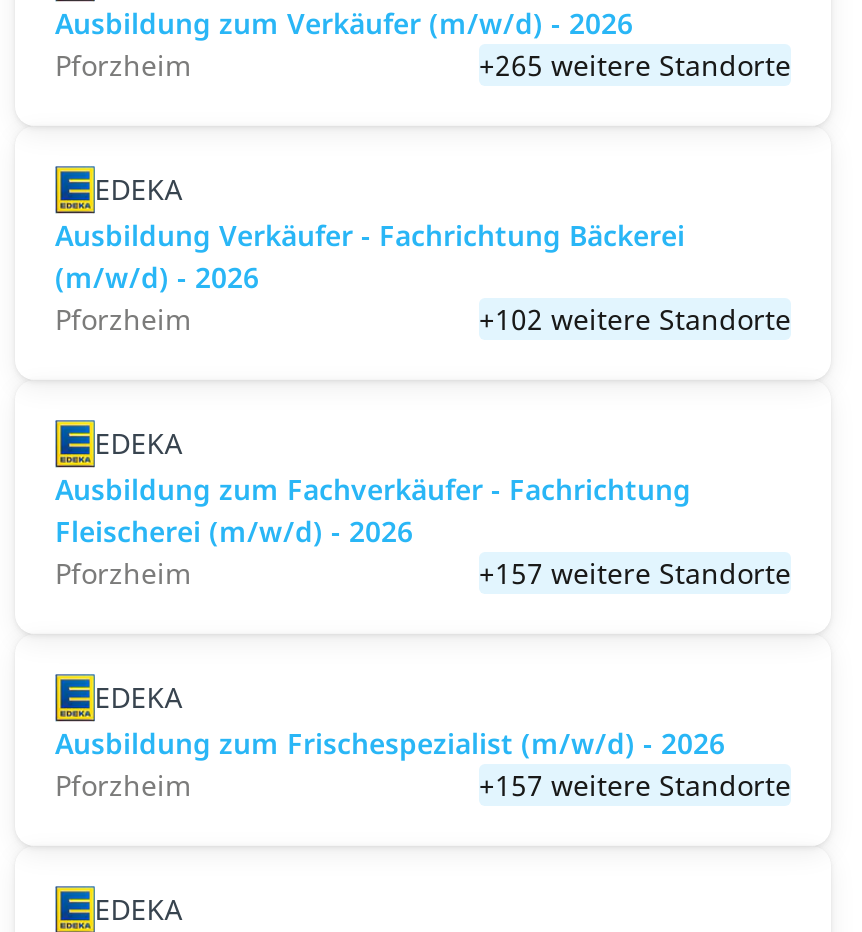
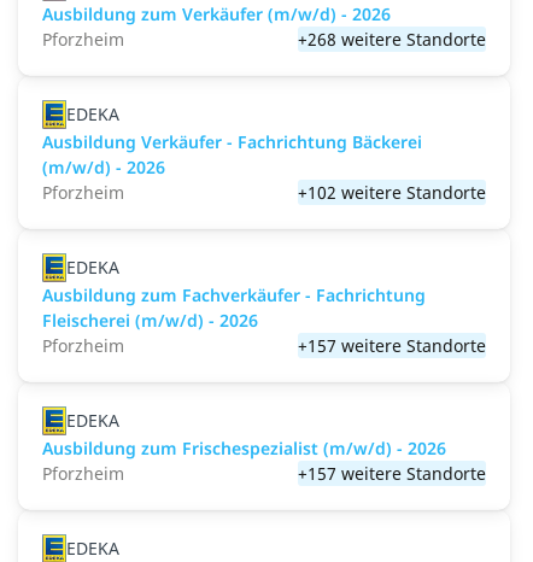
[479,46,791,84] +265 weitere Standorte -> [298,28,486,51] +268 weitere Standorte

